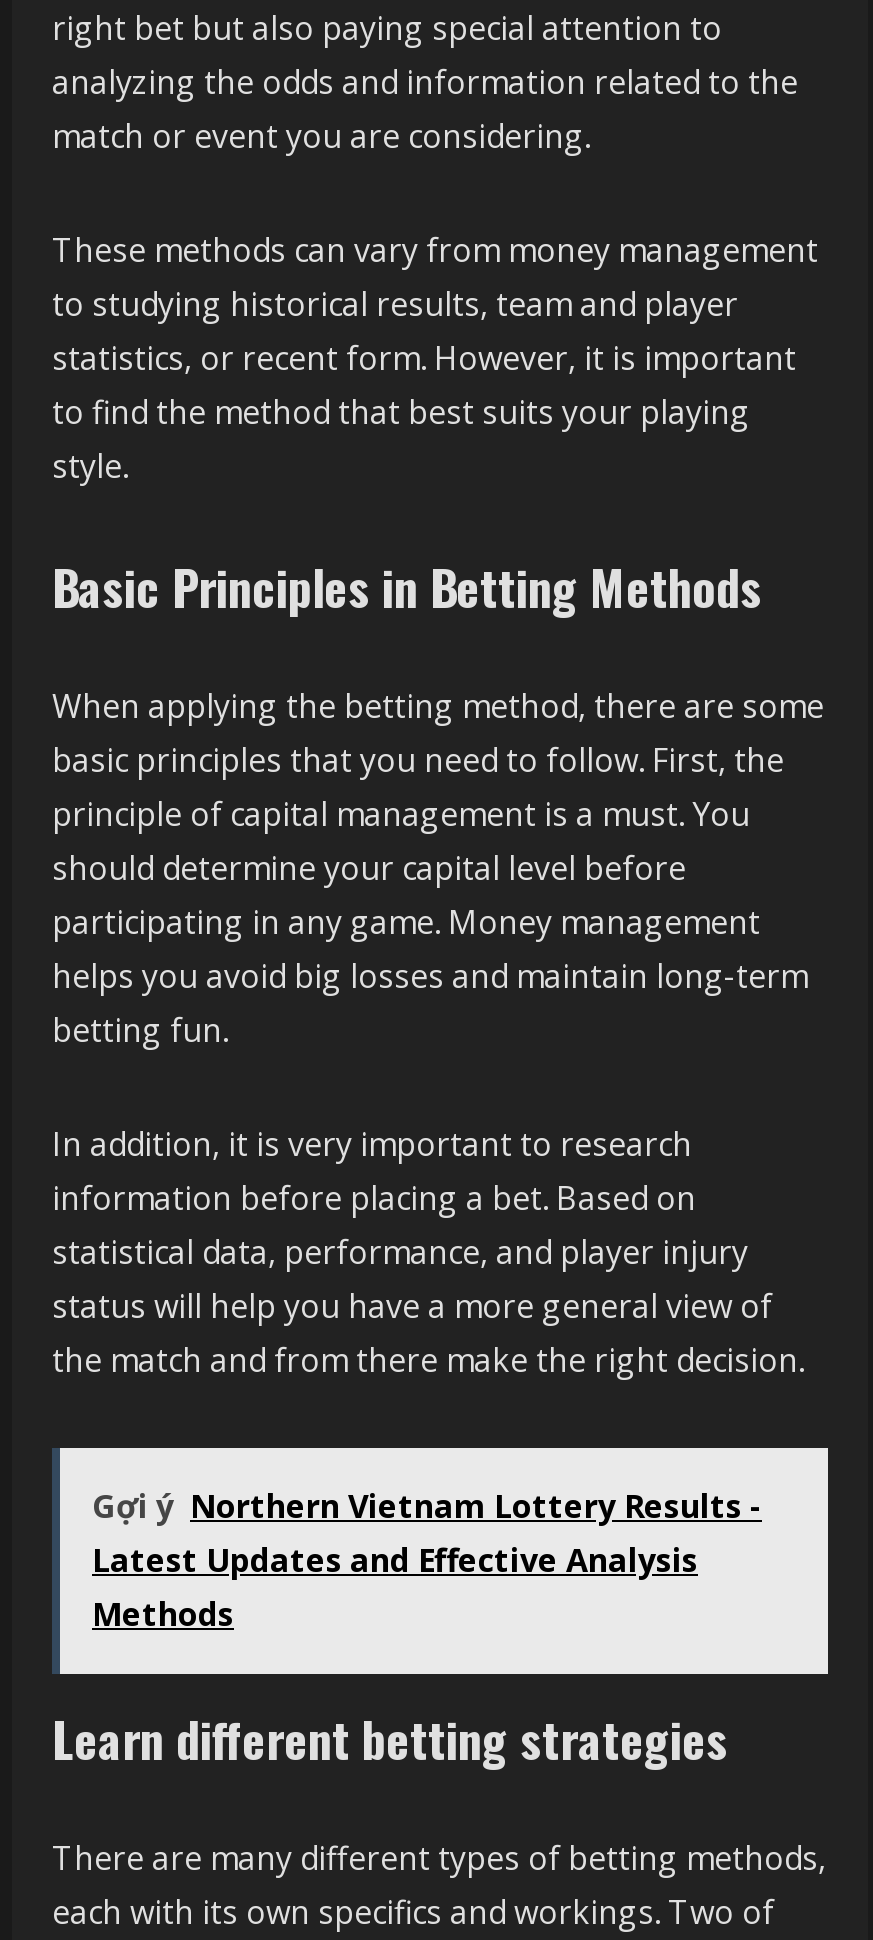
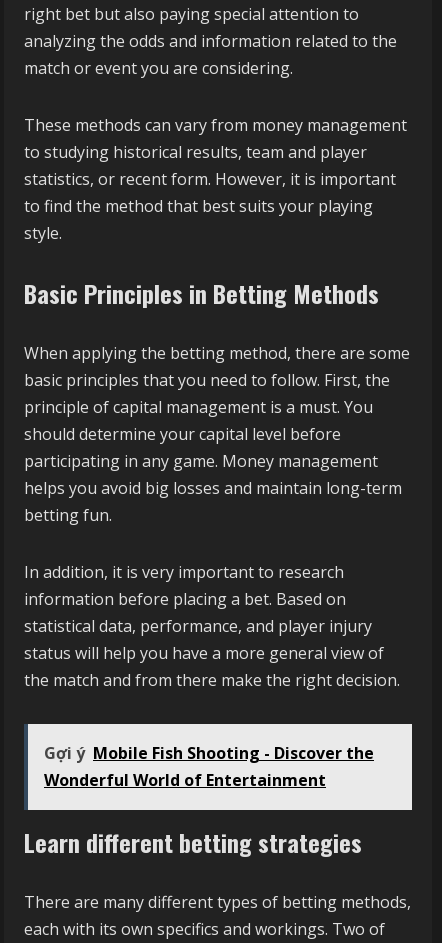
[92,1484,762,1636] Gợi ý Northern Vietnam Lottery Results - | Latest Updates and Effective Analysis | Methods -> [44,742,374,791] Gợi ý Mobile Fish Shooting - Discover the | Wonderful World of Entertainment

